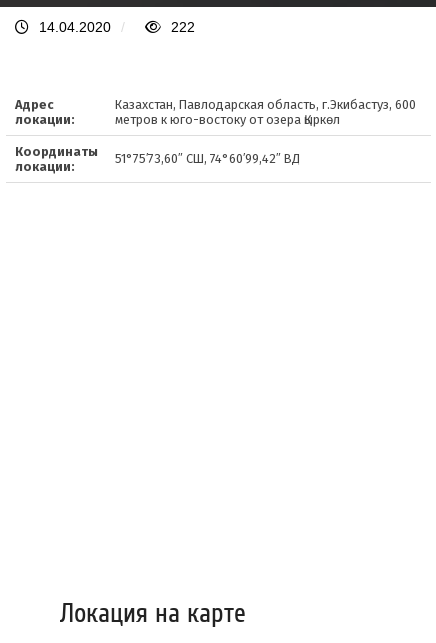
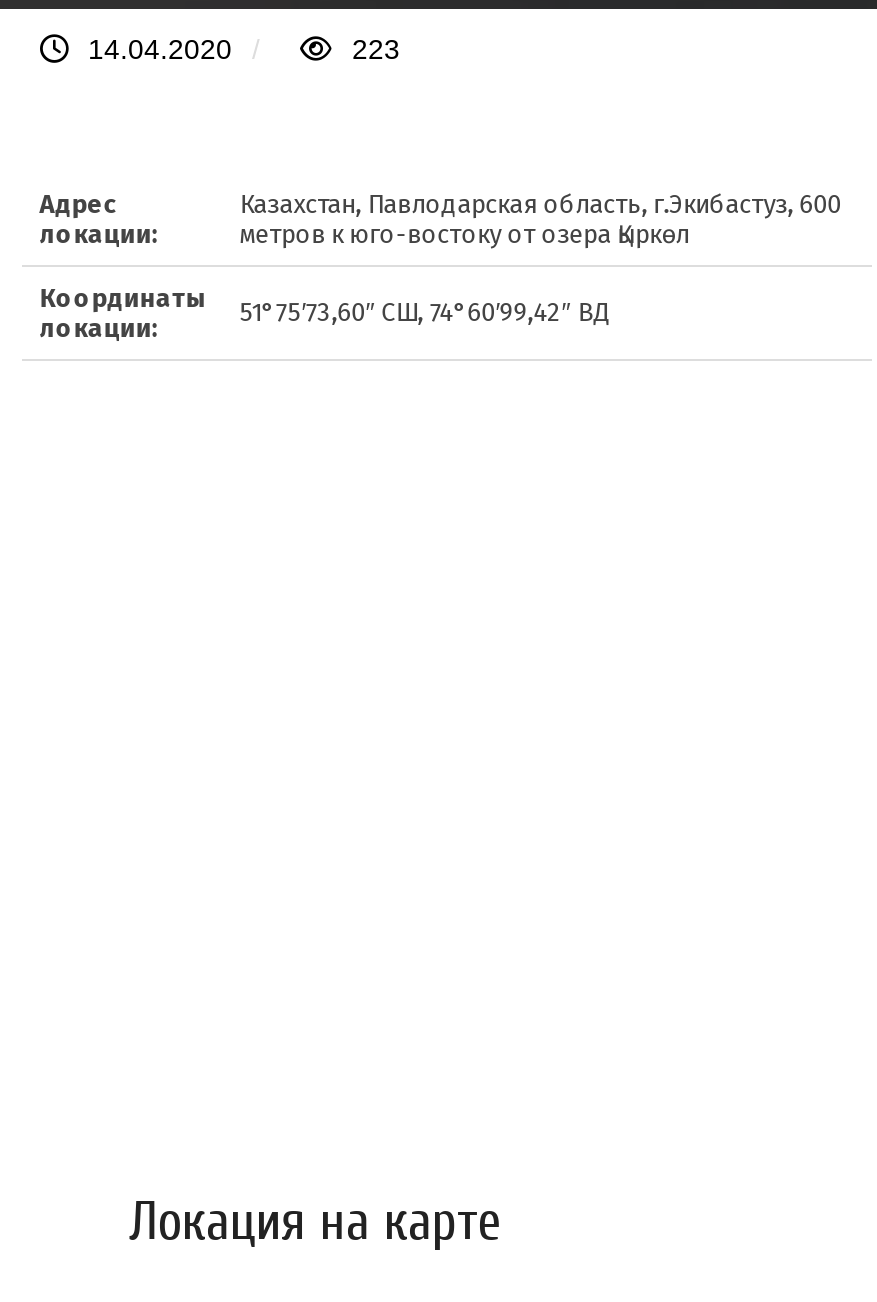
[171,19,195,35] 222 -> [352,33,400,65] 223

